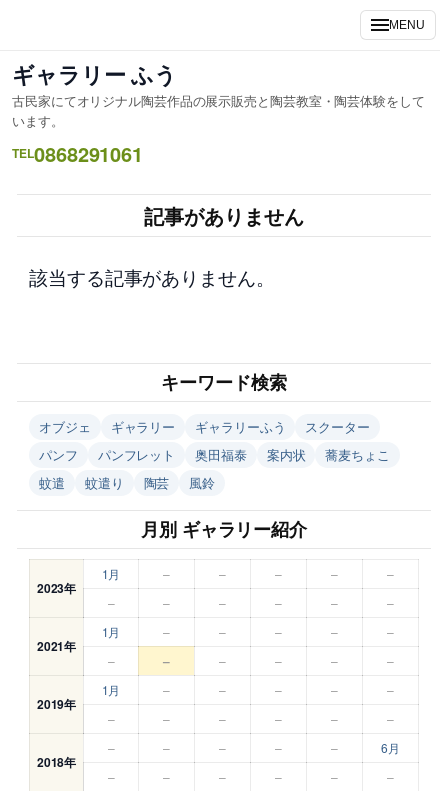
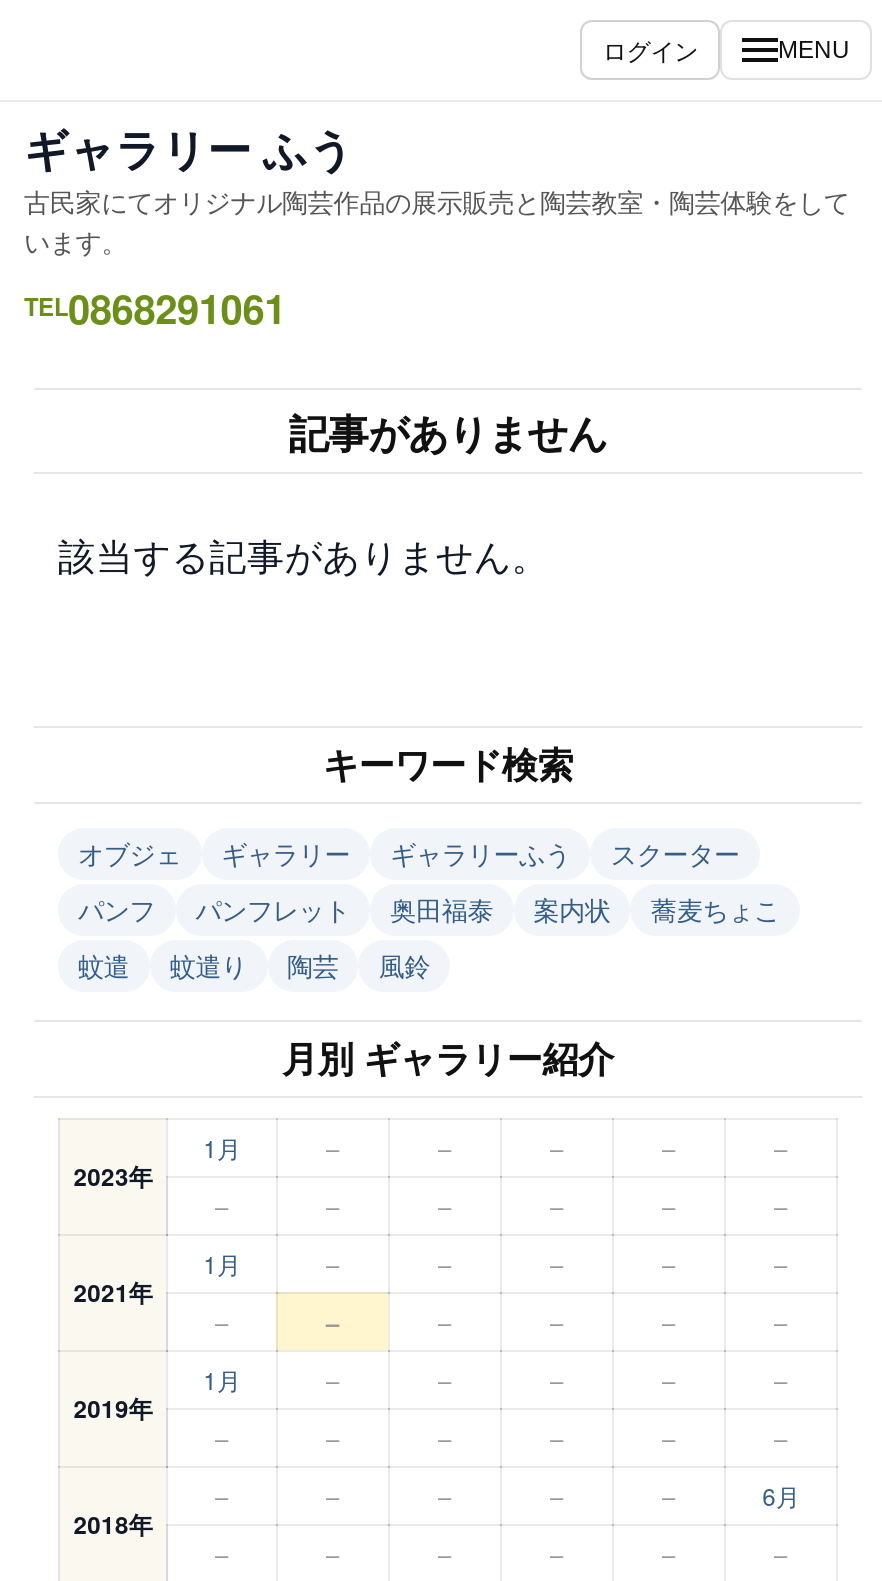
none -> [603,32,698,66] ログイン

